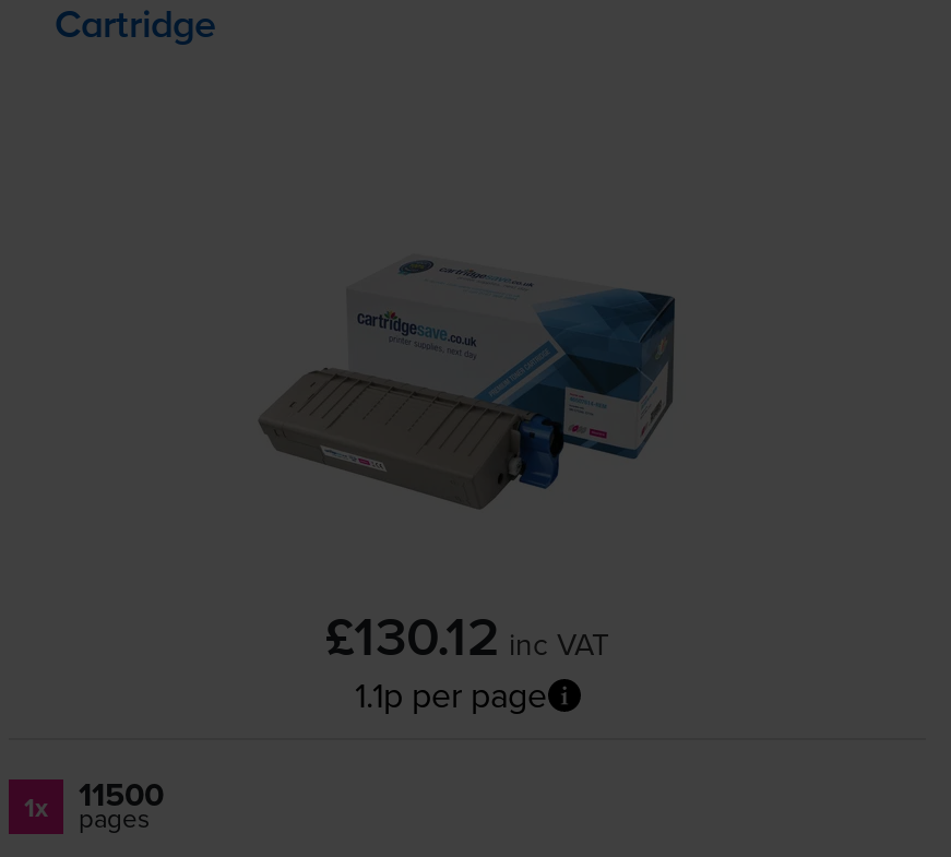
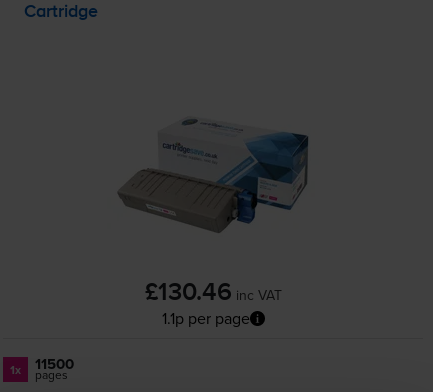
[325,614,609,668] £130.12 inc VAT -> [144,281,281,306] £130.46 inc VAT

